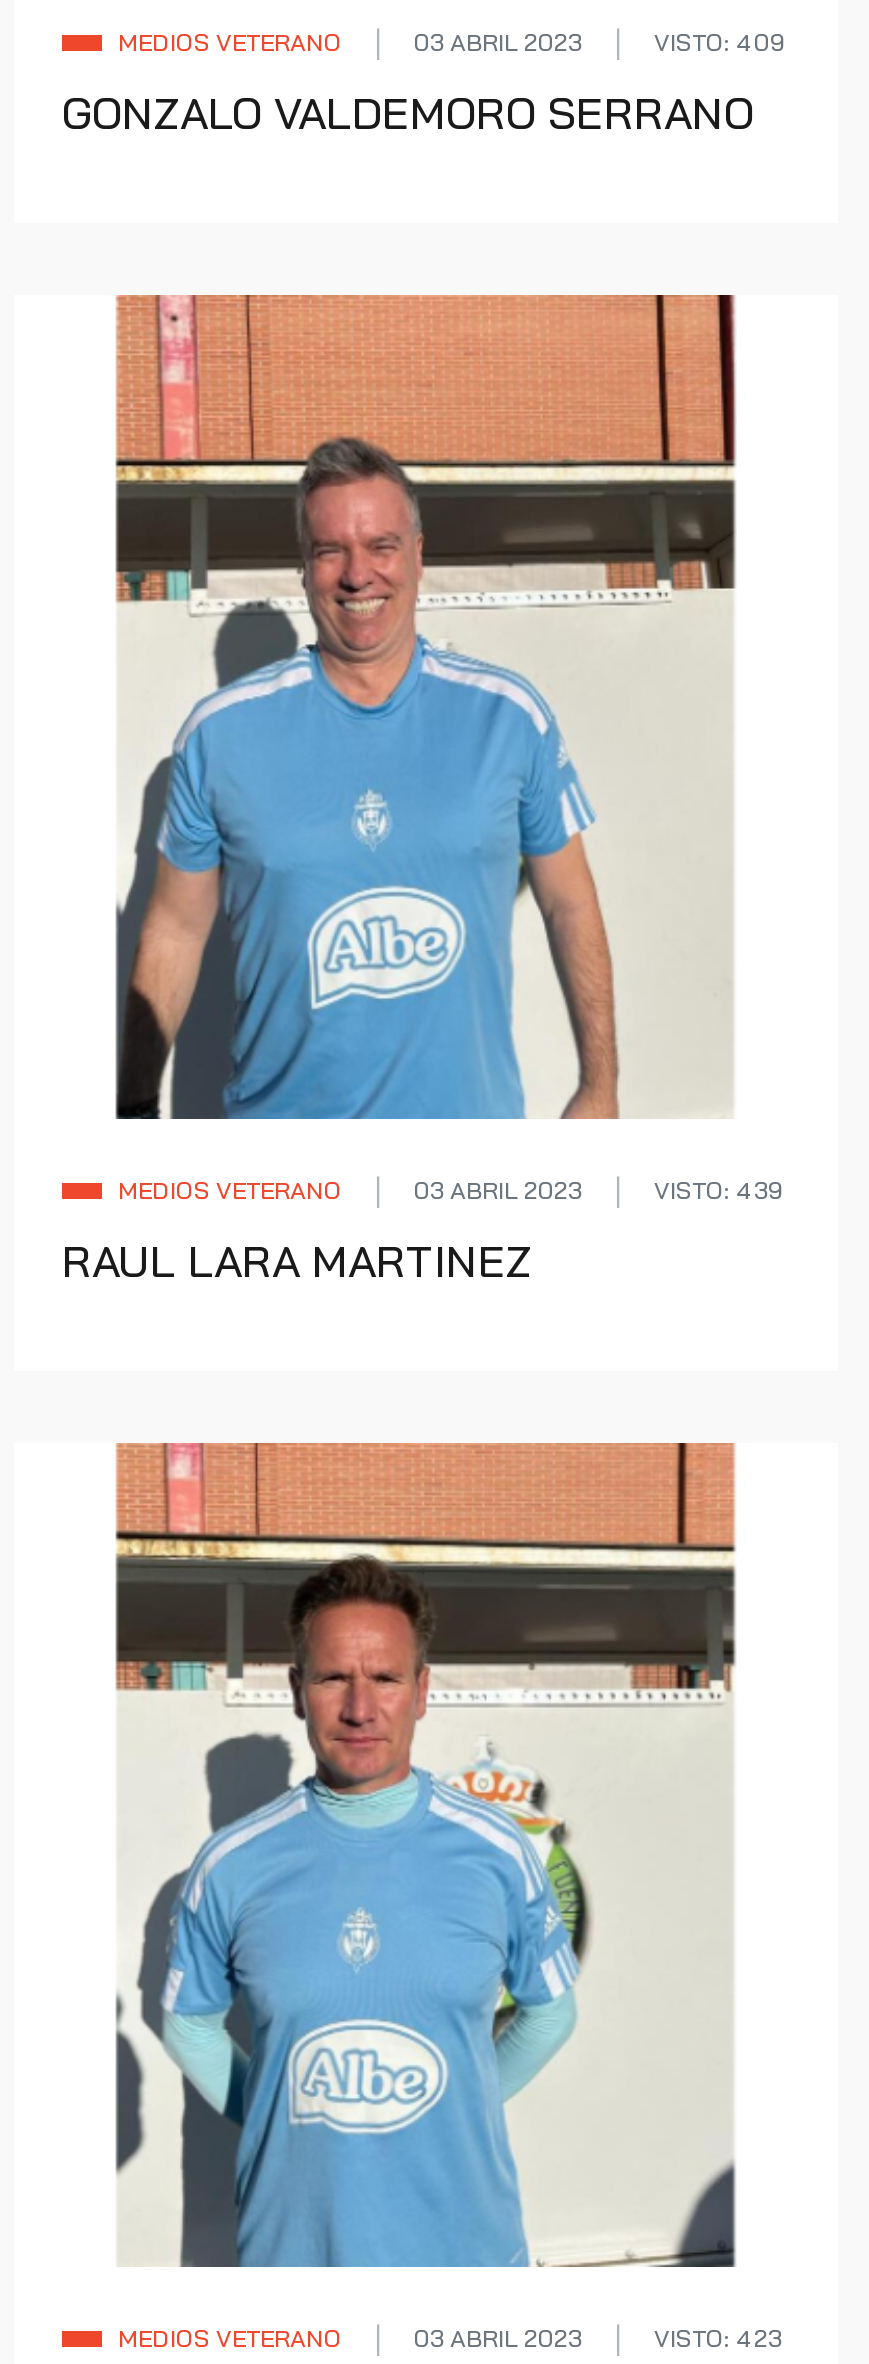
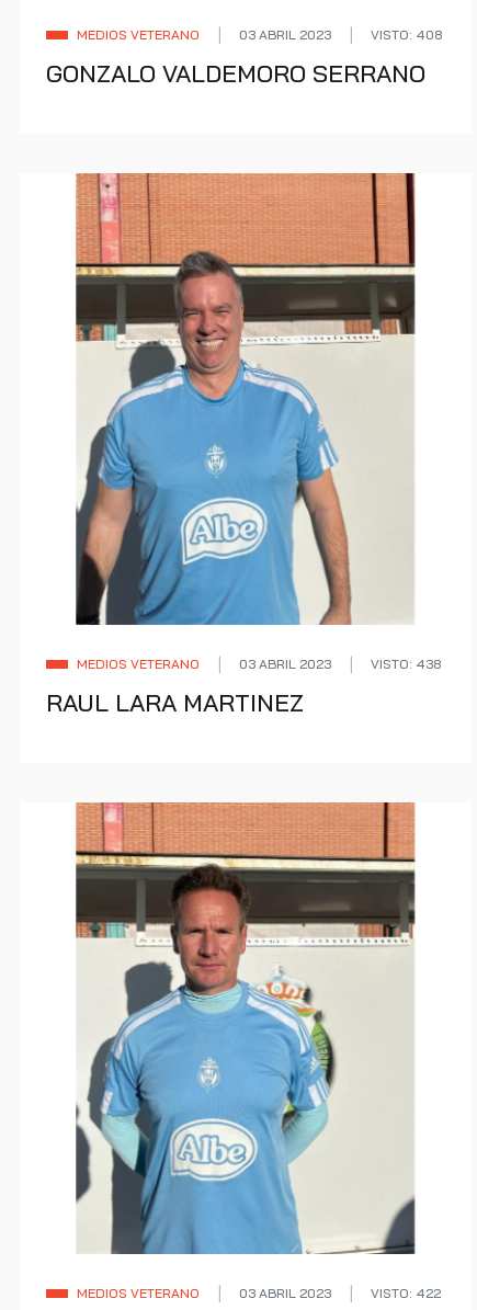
[654,27,786,57] VISTO: 409 -> [371,27,442,43] VISTO: 408
[654,1175,784,1205] VISTO: 439 -> [371,656,441,672] VISTO: 438
[654,2323,782,2353] VISTO: 423 -> [371,1285,441,1301] VISTO: 422

